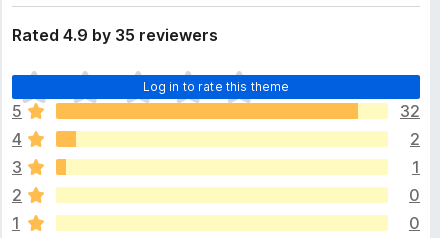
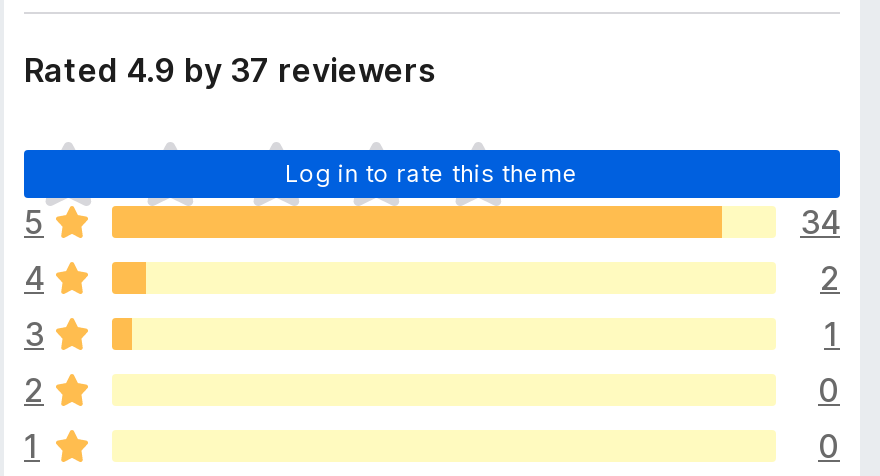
[12,25,218,45] Rated 4.9 by 35 reviewers -> [24,50,436,90] Rated 4.9 by 37 reviewers
[400,101,420,121] 32 -> [800,202,840,242] 34

